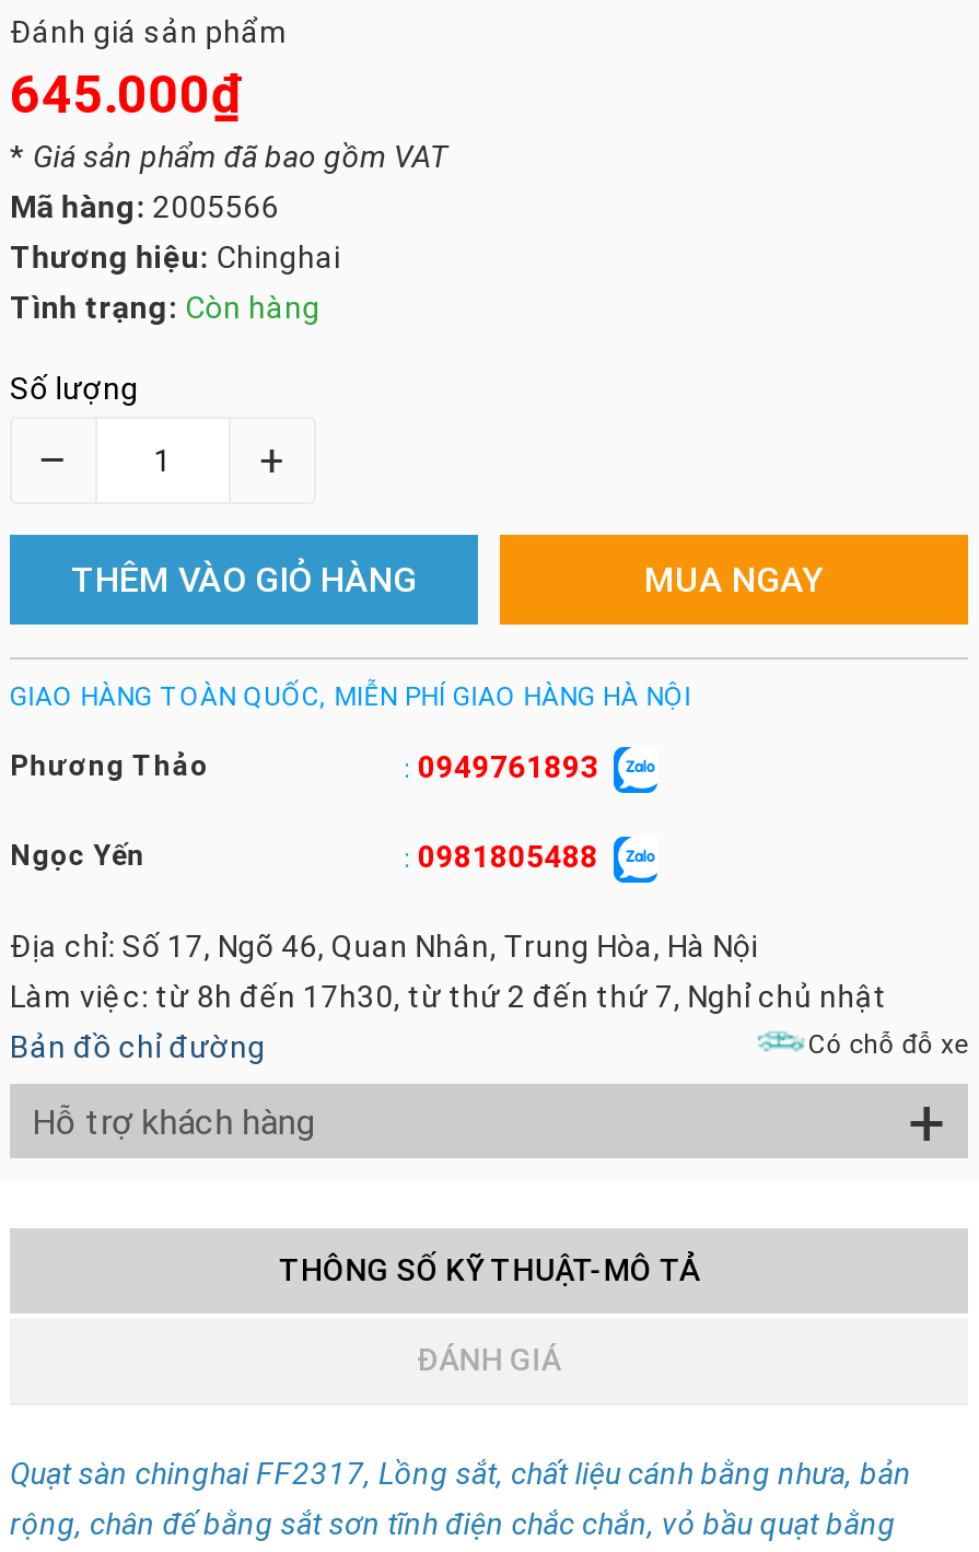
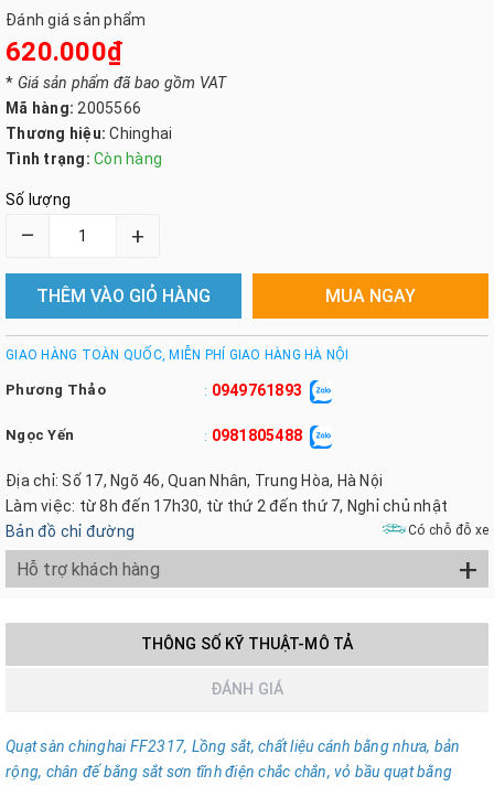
[10,65,242,126] 645.000₫ -> [6,37,122,68] 620.000₫

